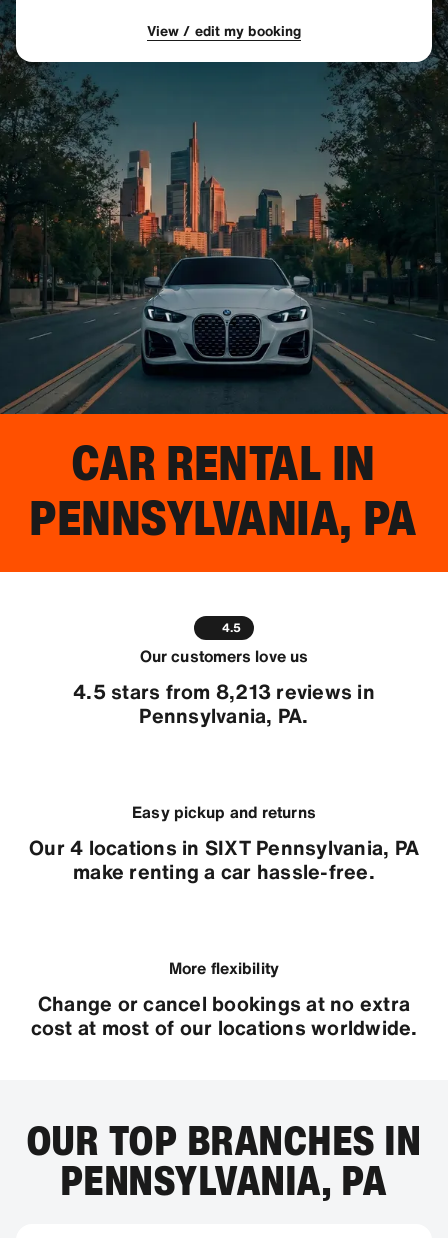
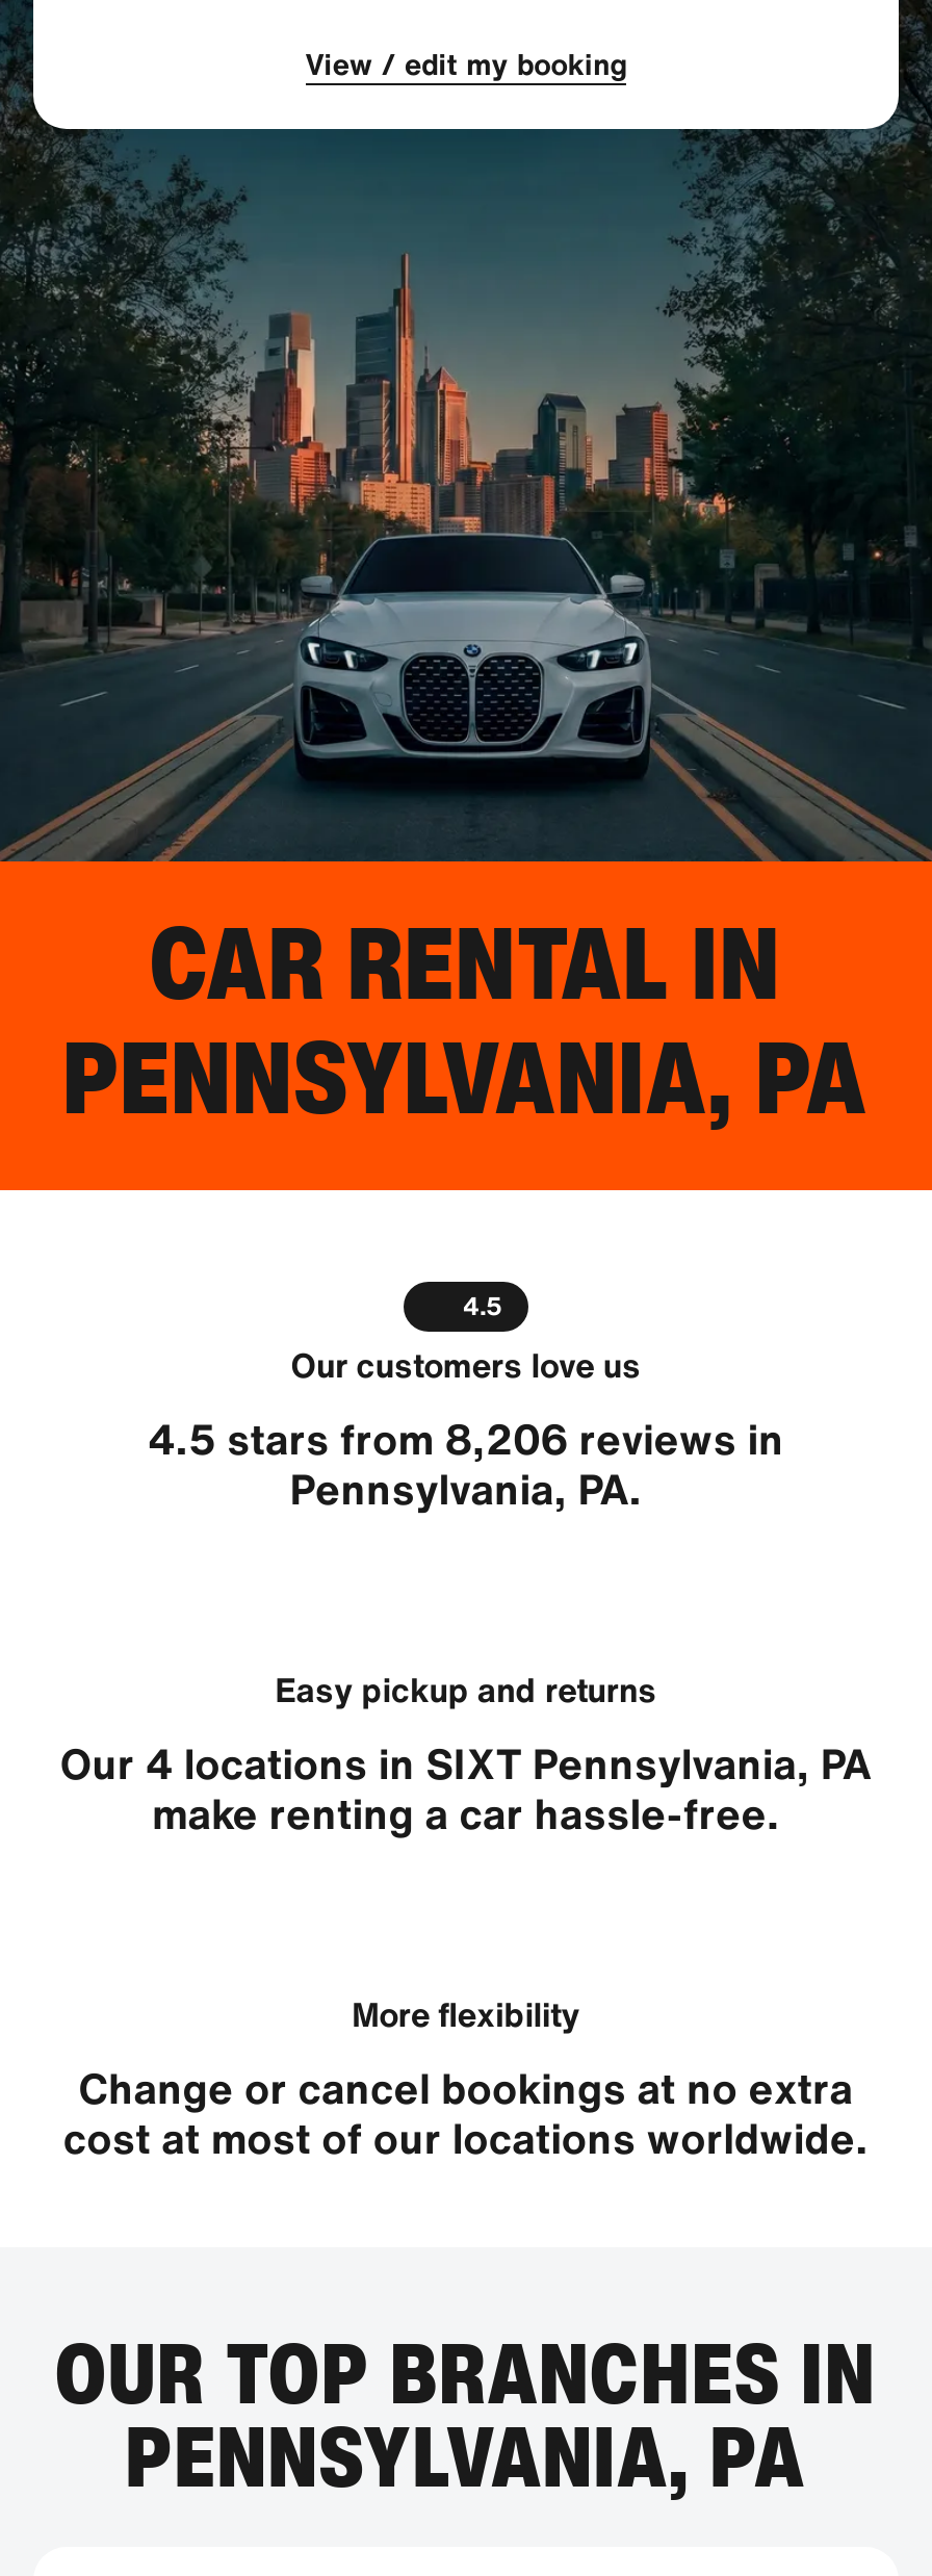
[73,677,375,706] 4.5 stars from 8,213 reviews in -> [148,1409,784,1469] 4.5 stars from 8,206 reviews in

